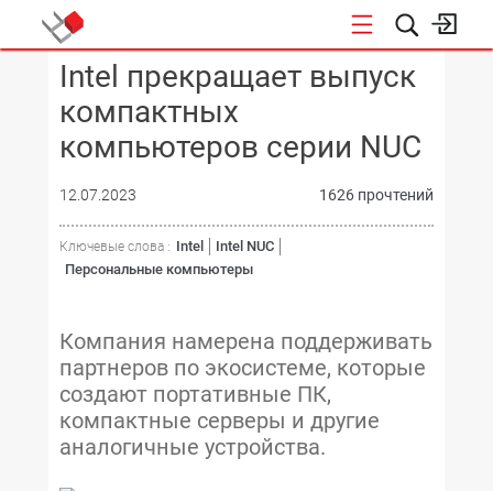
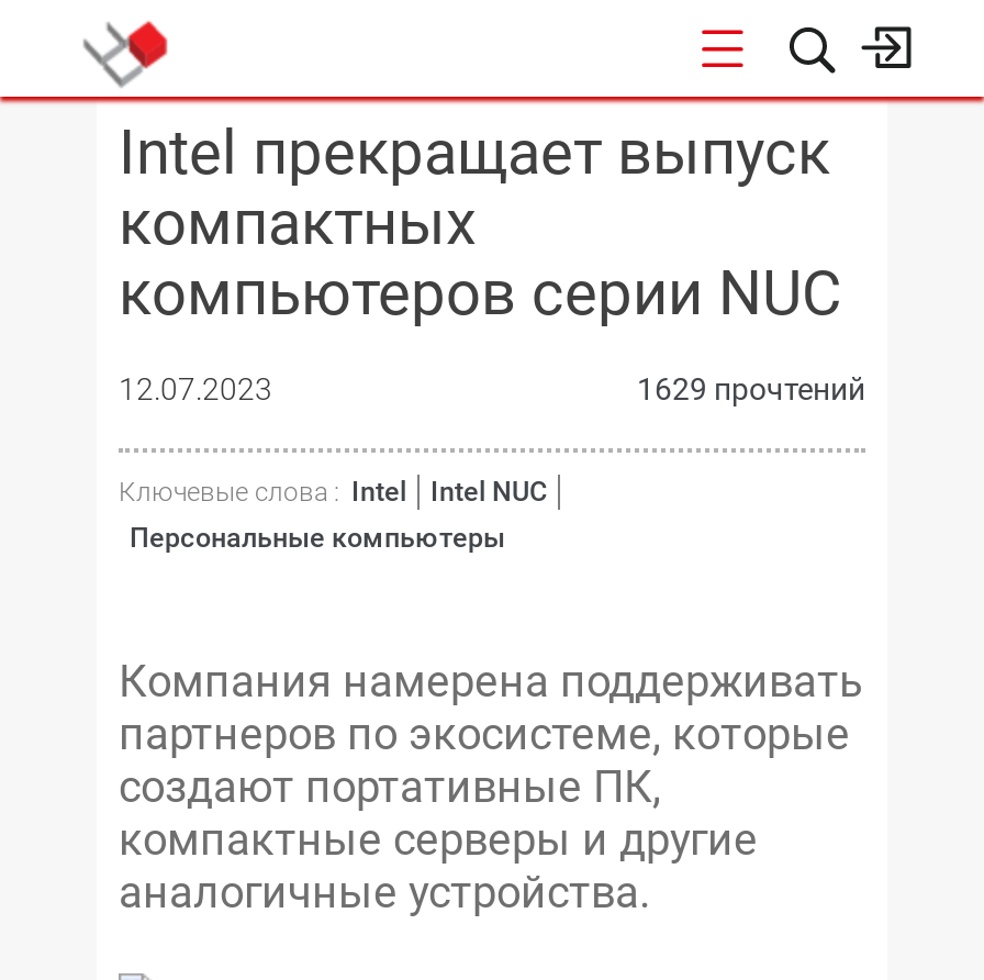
[319,186,434,204] 1626 прочтений -> [637,371,865,407] 1629 прочтений

